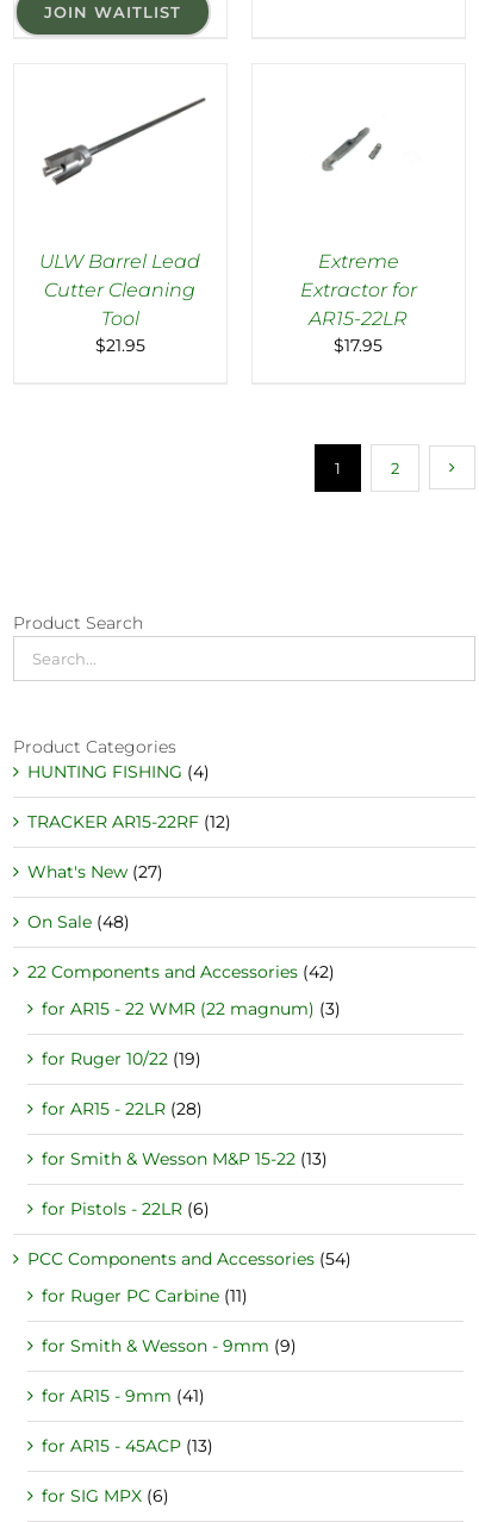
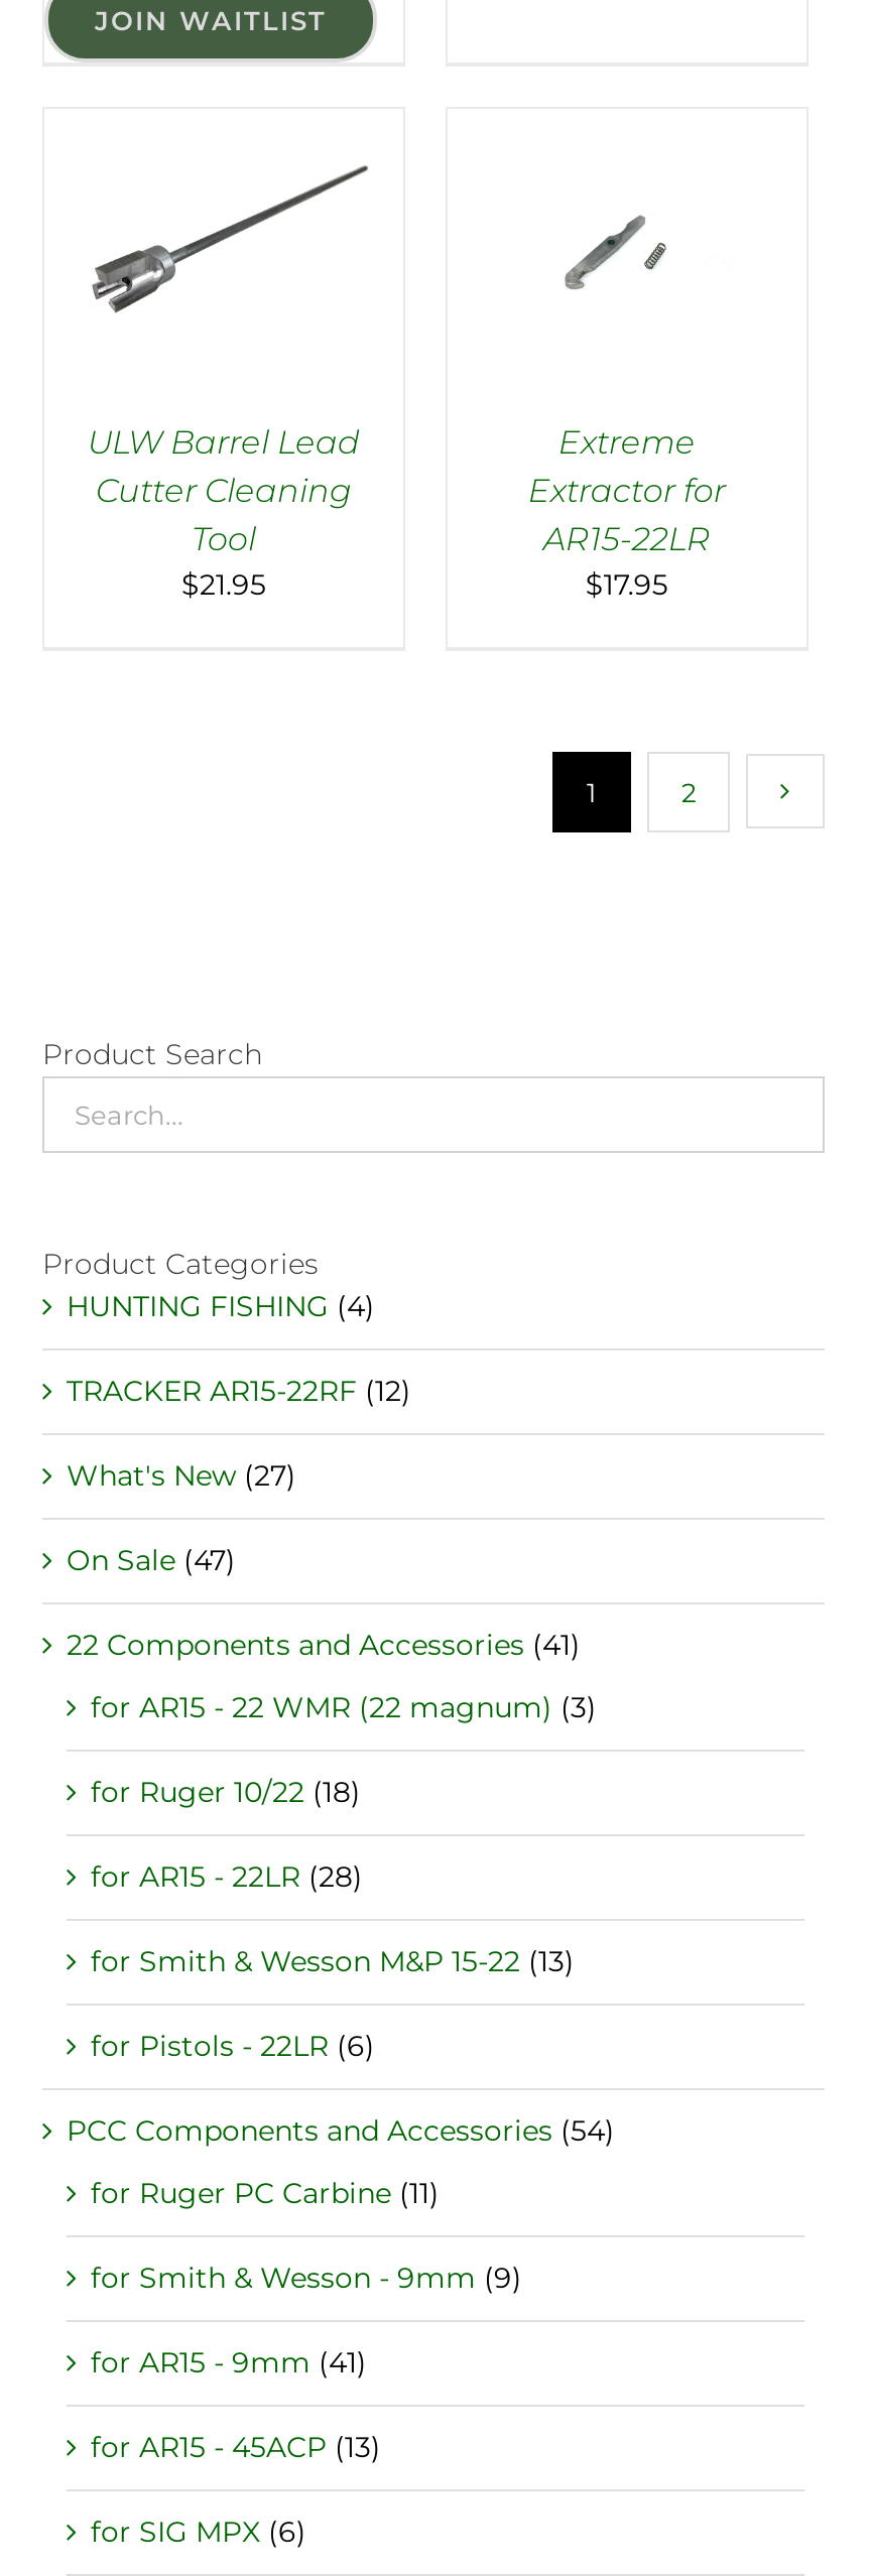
[27,911,130,932] On Sale (48) -> [67,1541,236,1577] On Sale (47)
[27,961,335,982] 22 Components and Accessories (42) -> [67,1626,581,1662] 22 Components and Accessories (41)
[42,1048,201,1069] for Ruger 10/22 (19) -> [91,1773,361,1809] for Ruger 10/22 (18)

